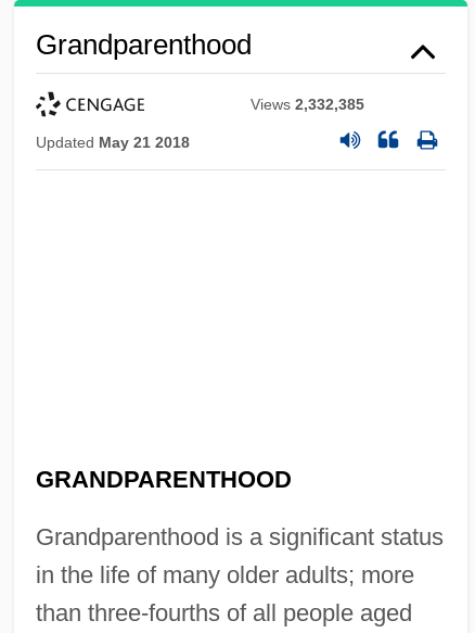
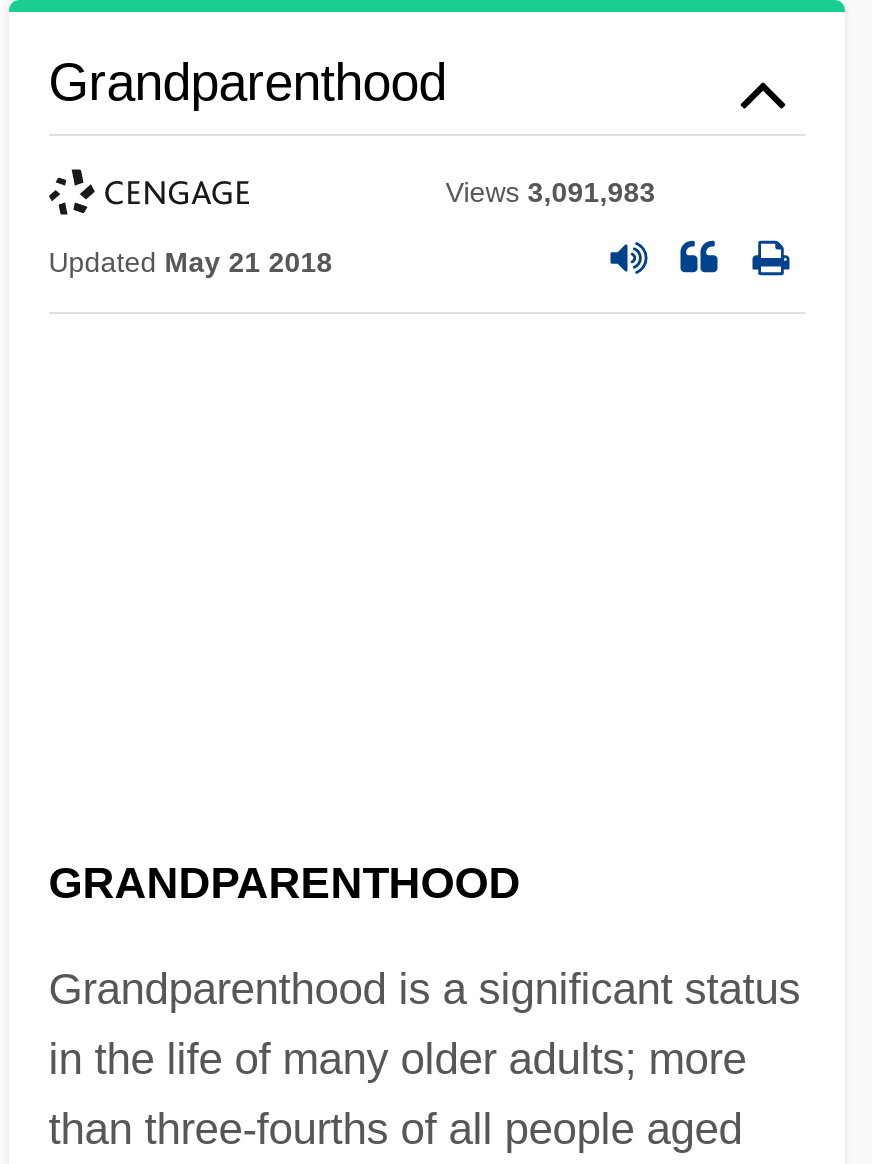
[251,96,365,113] Views 2,332,385 -> [445,176,655,208] Views 3,091,983

